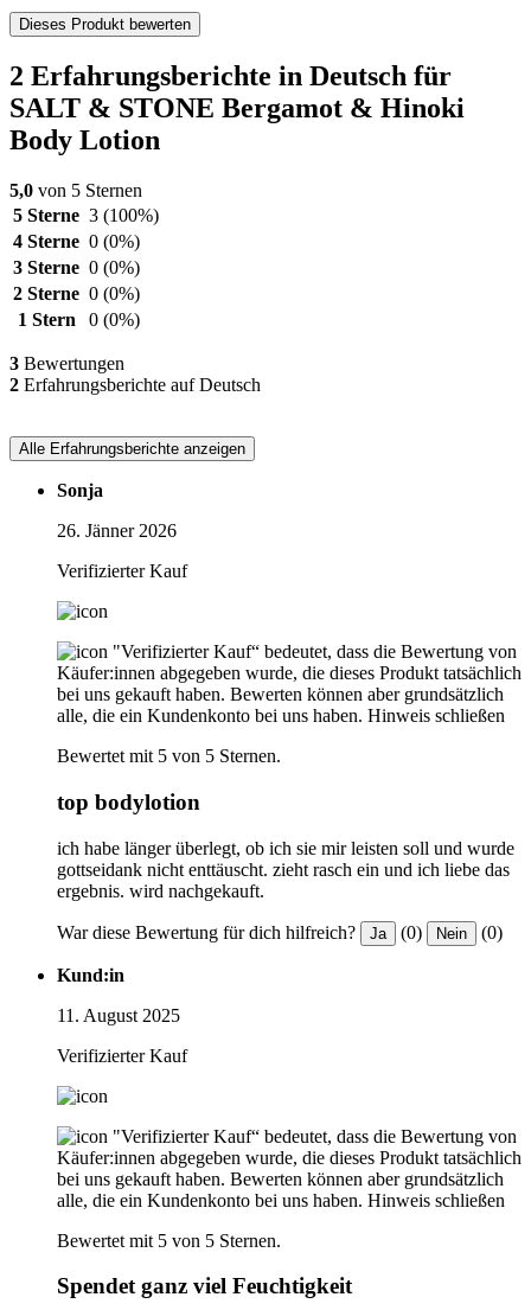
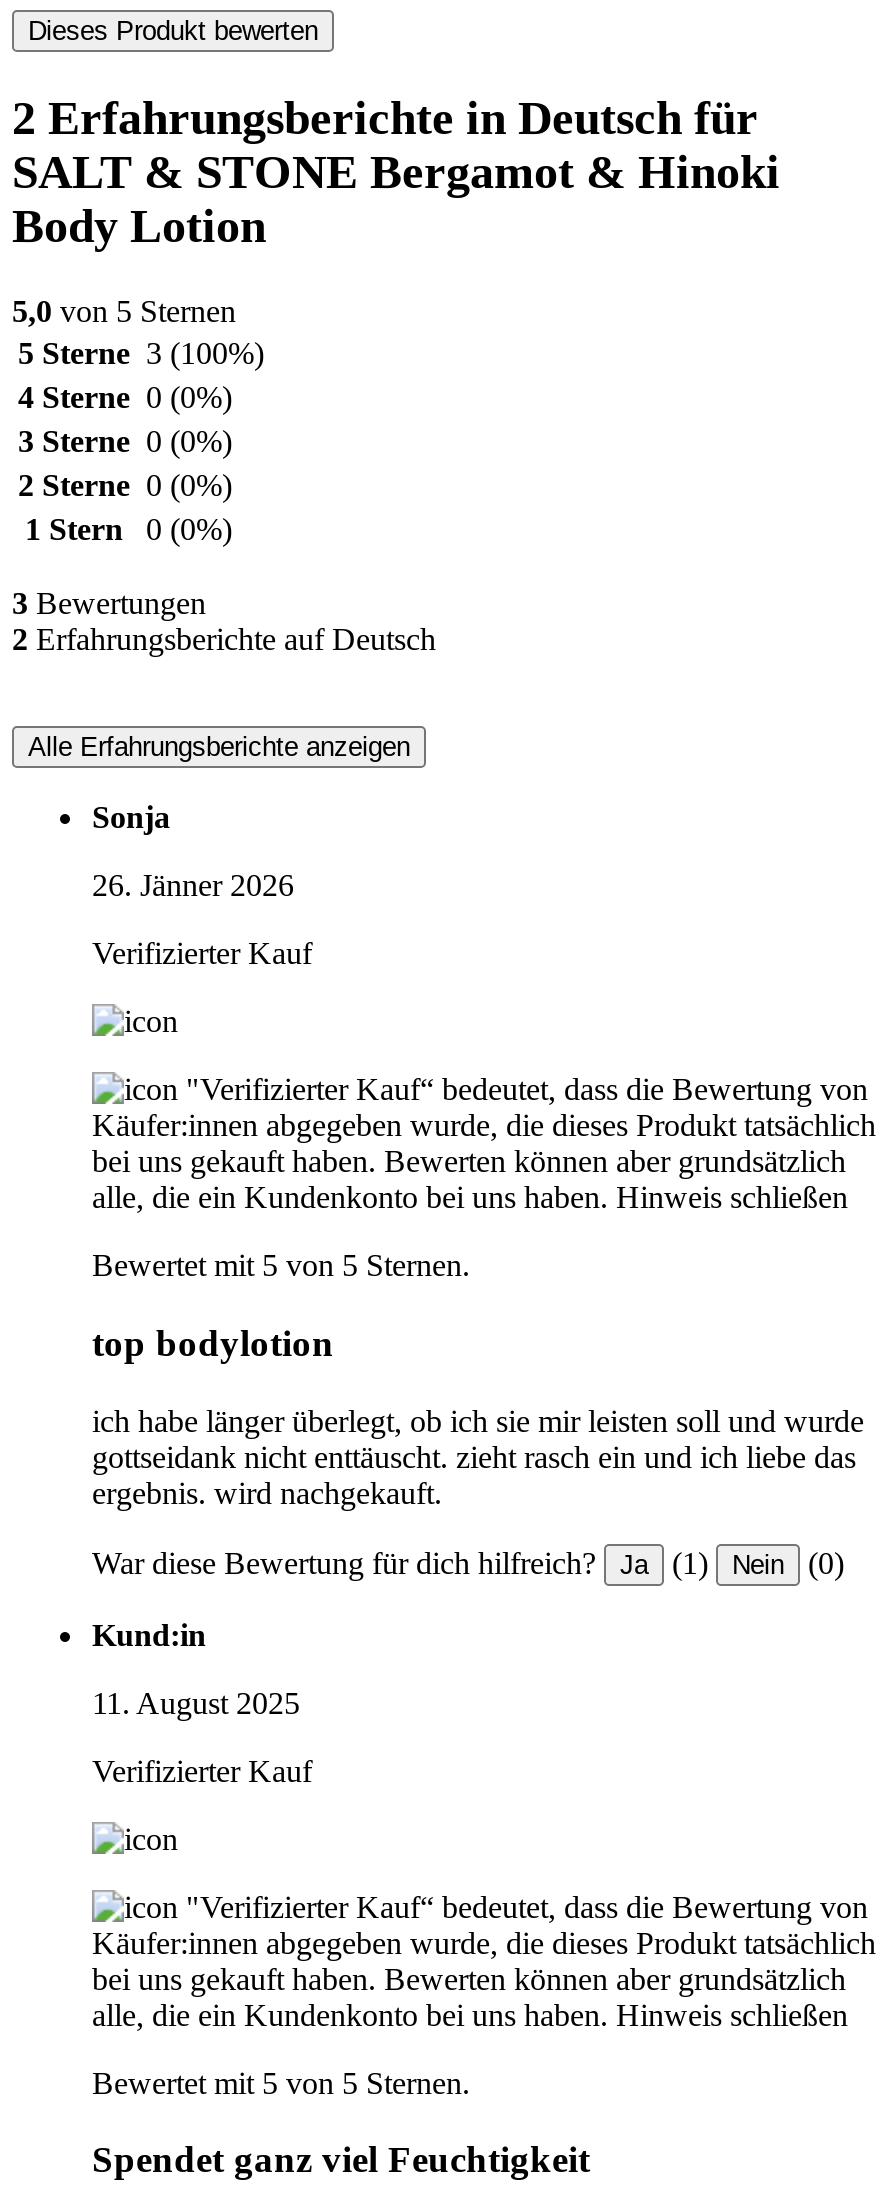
[57,922,503,942] War diese Bewertung für dich hilfreich? Ja (0) Nein (0) -> [92,1545,844,1579] War diese Bewertung für dich hilfreich? Ja (1) Nein (0)

